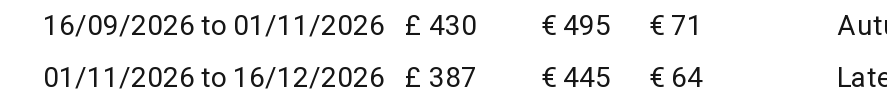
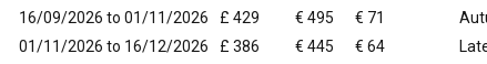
[43,9,703,41] 16/09/2026 to 01/11/2026 £ 430 € 495 € 71 -> [19,9,385,27] 16/09/2026 to 01/11/2026 £ 429 € 495 € 71
[43,61,703,93] 01/11/2026 to 16/12/2026 £ 387 € 445 € 64 -> [19,38,385,55] 01/11/2026 to 16/12/2026 £ 386 € 445 € 64

